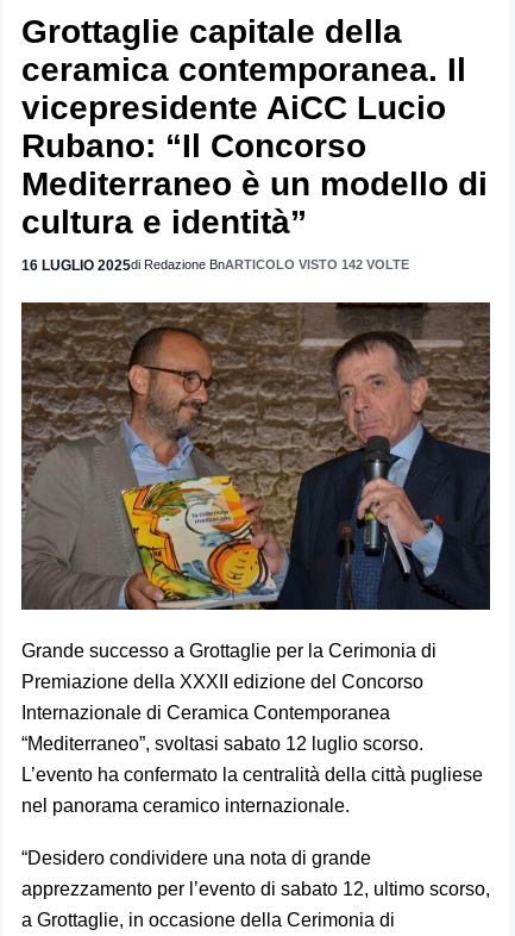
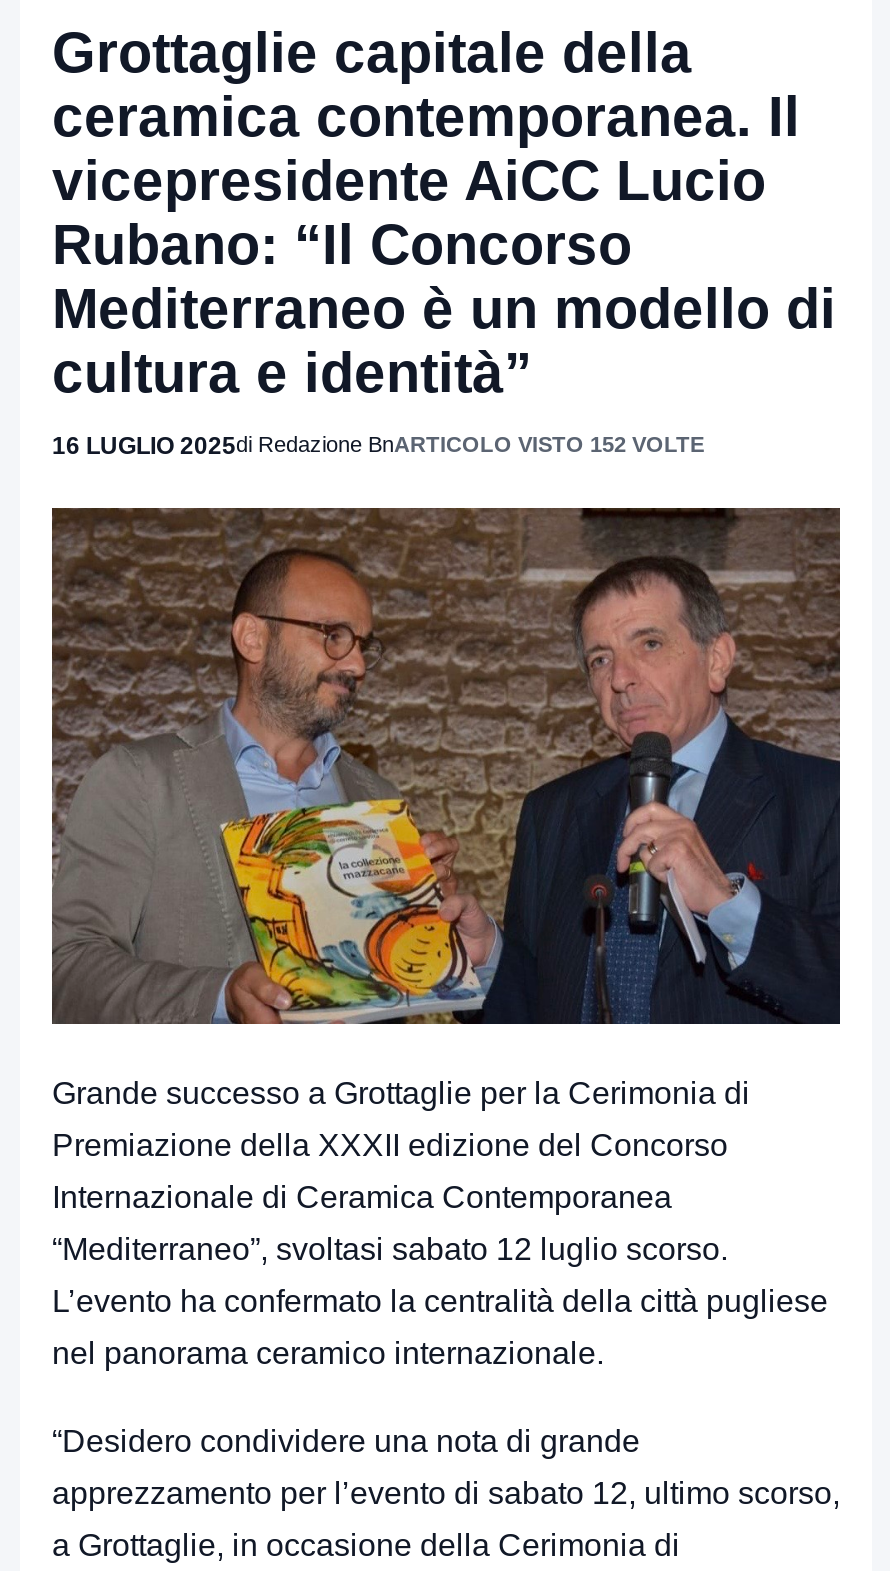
[21,257,409,274] 16 LUGLIO 2025di Redazione BnARTICOLO VISTO 142 VOLTE -> [52,431,704,459] 16 LUGLIO 2025di Redazione BnARTICOLO VISTO 152 VOLTE

